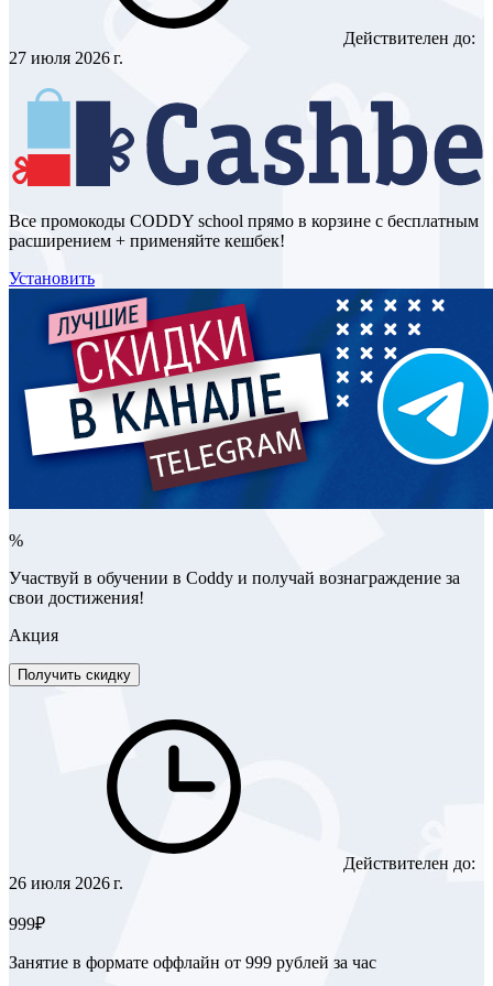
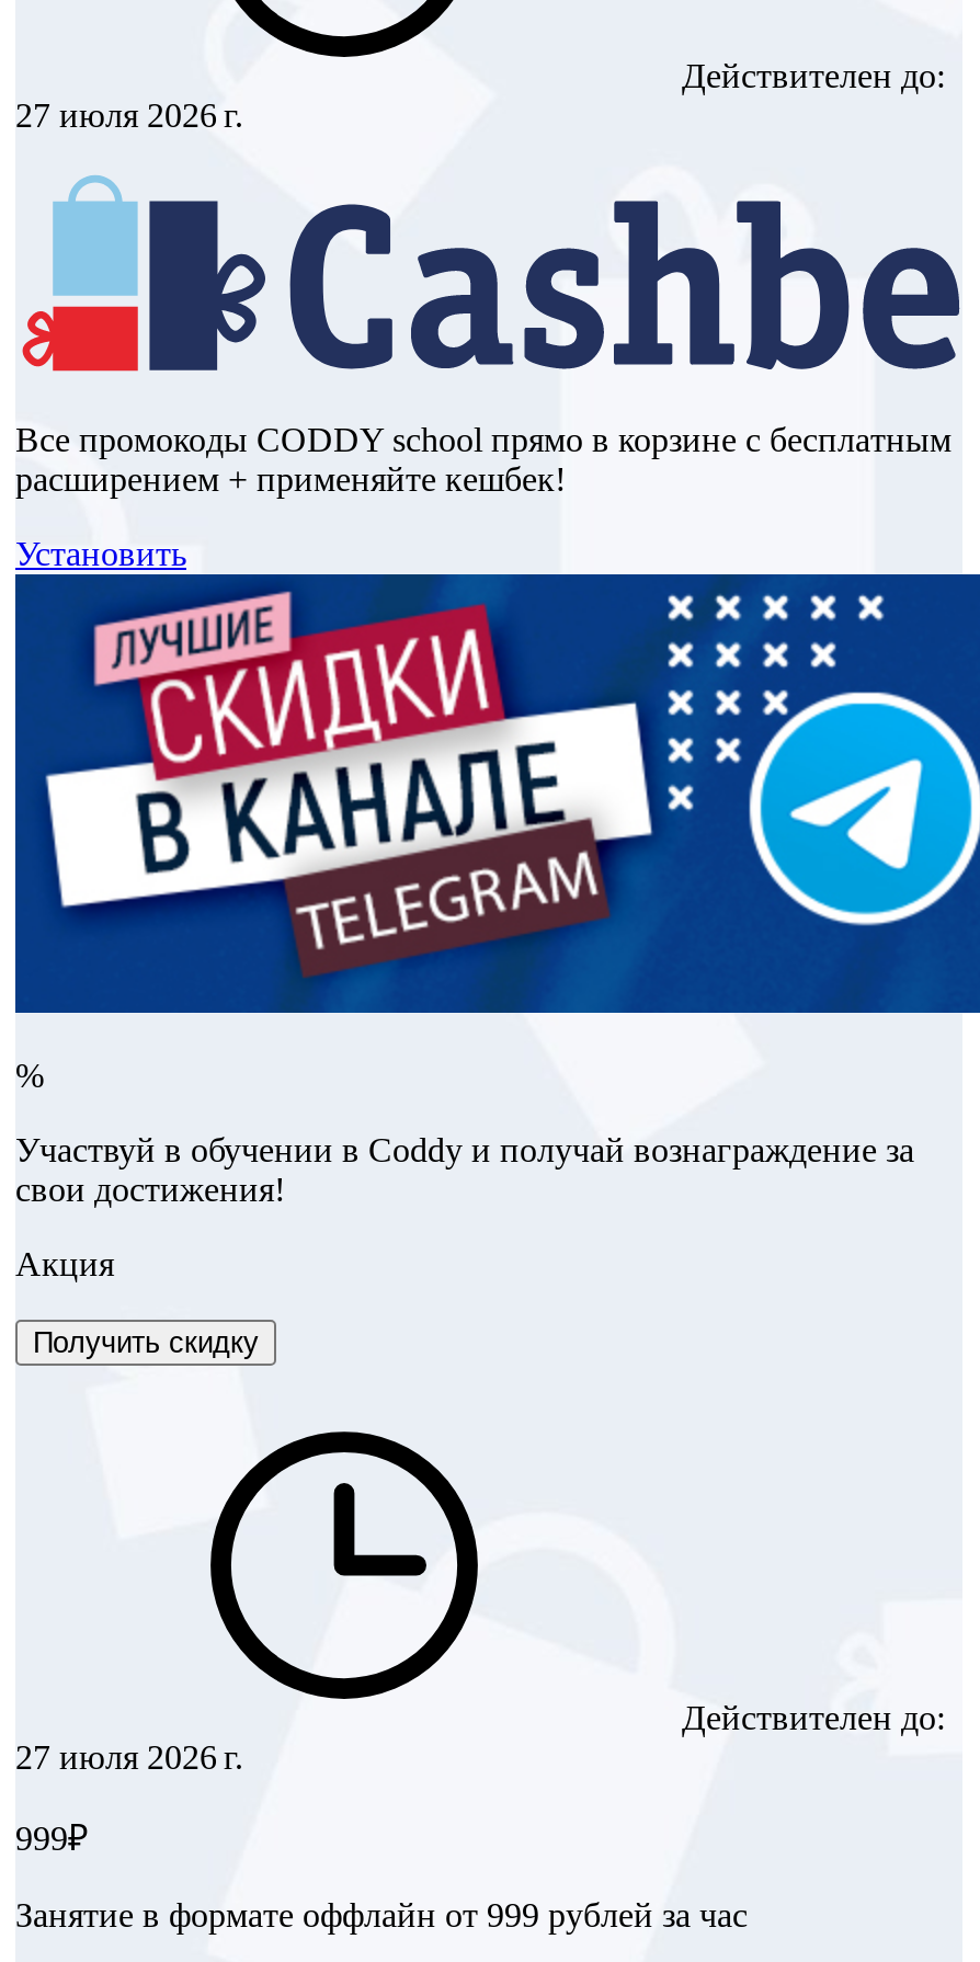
[9,874,123,892] 26 июля 2026 г. -> [15,1738,243,1775] 27 июля 2026 г.

